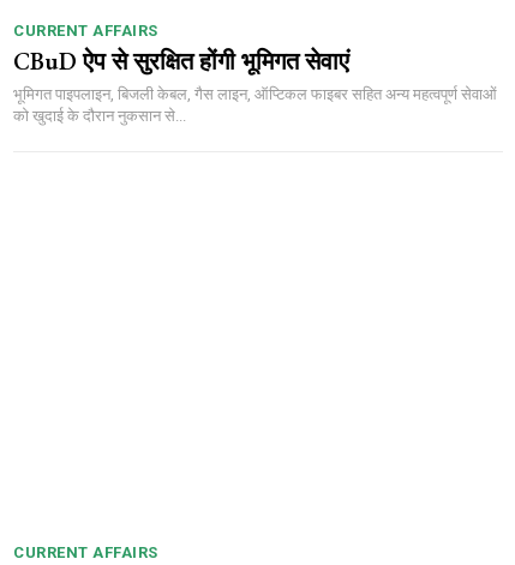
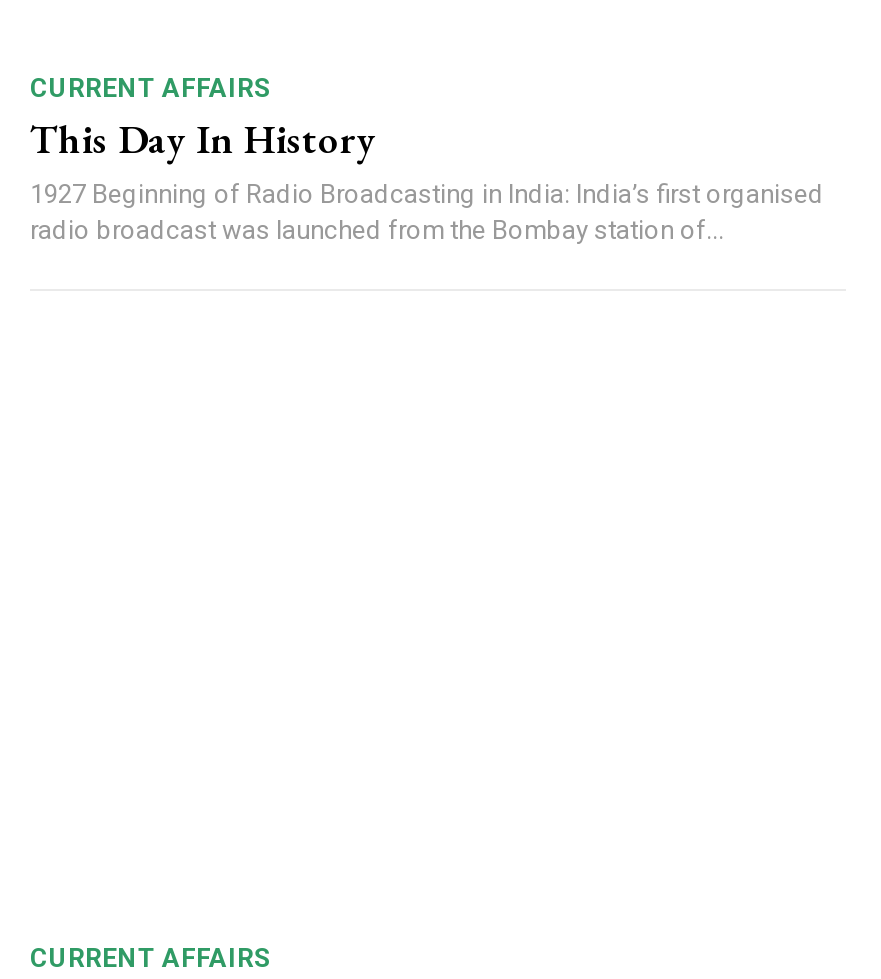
[13,46,497,125] CBuD ऐप से सुरक्षित होंगी भूमिगत सेवाएं | भूमिगत पाइपलाइन, बिजली केबल, गैस लाइन, ऑप्टिकल फाइबर सहित अन्य महत्वपूर्ण सेवाओं | को खुदाई के दौरान नुकसान से... -> [30,113,824,245] This Day In History | 1927 Beginning of Radio Broadcasting in India: India’s first organised | radio broadcast was launched from the Bombay station of...

